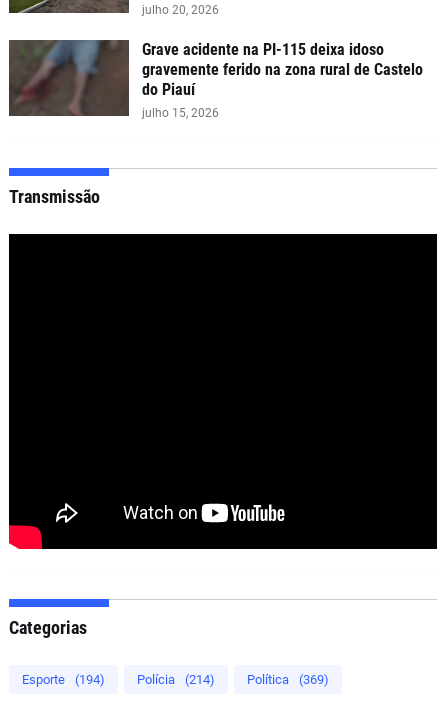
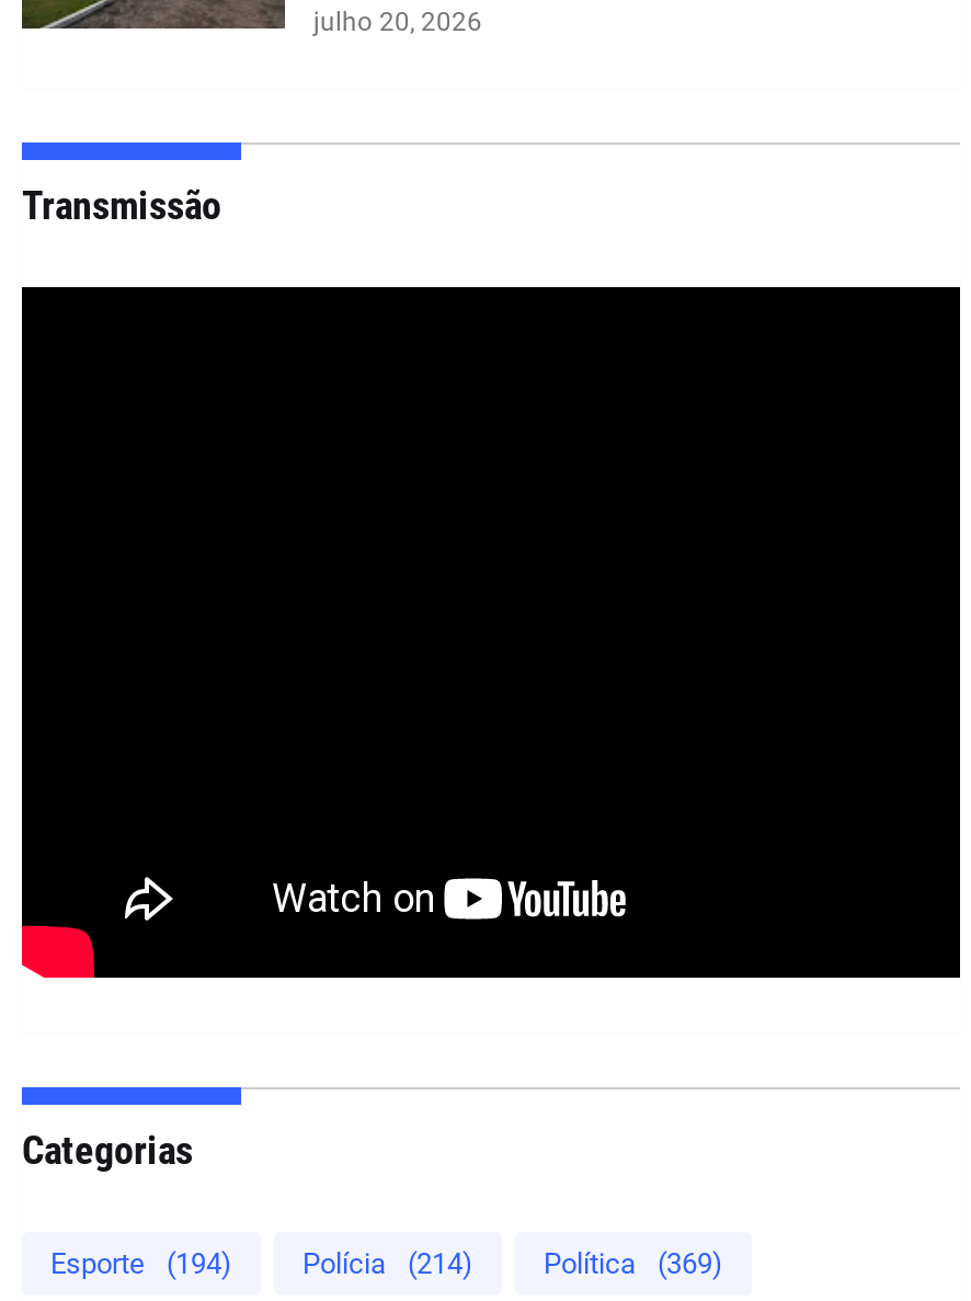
[9,39,423,120] [image] | Grave acidente na PI-115 deixa idoso | gravemente ferido na zona rural de Castelo | do Piauí | julho 15, 2026 -> none

